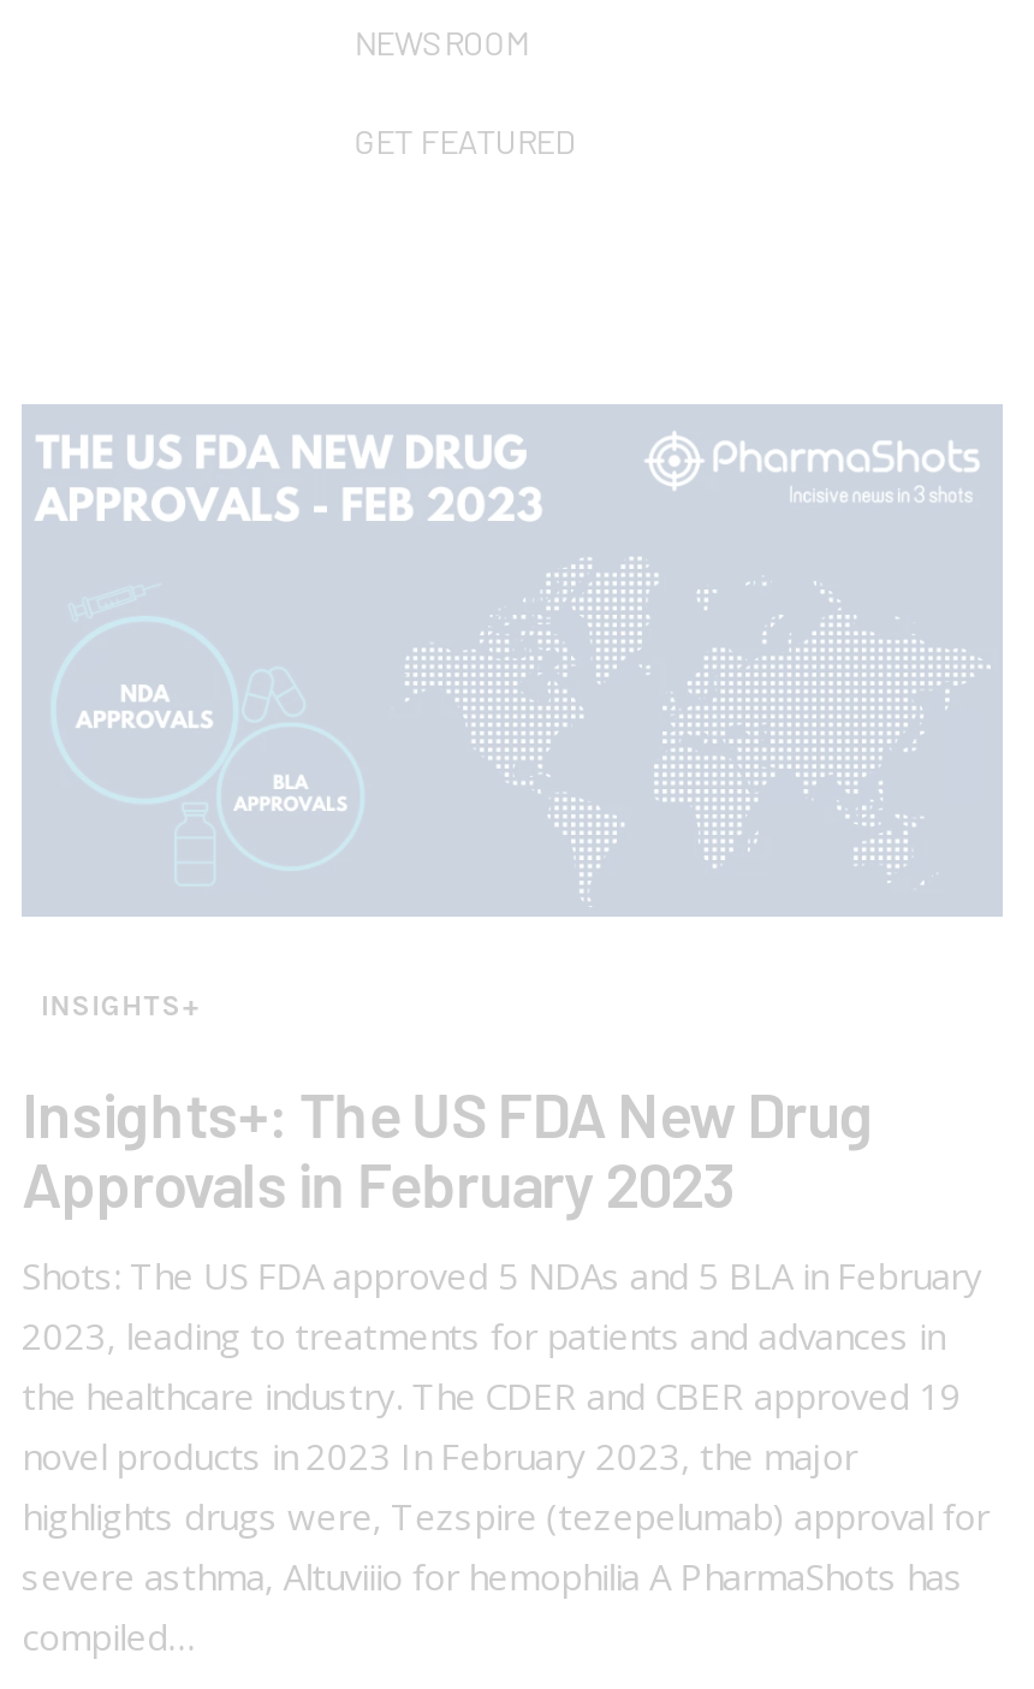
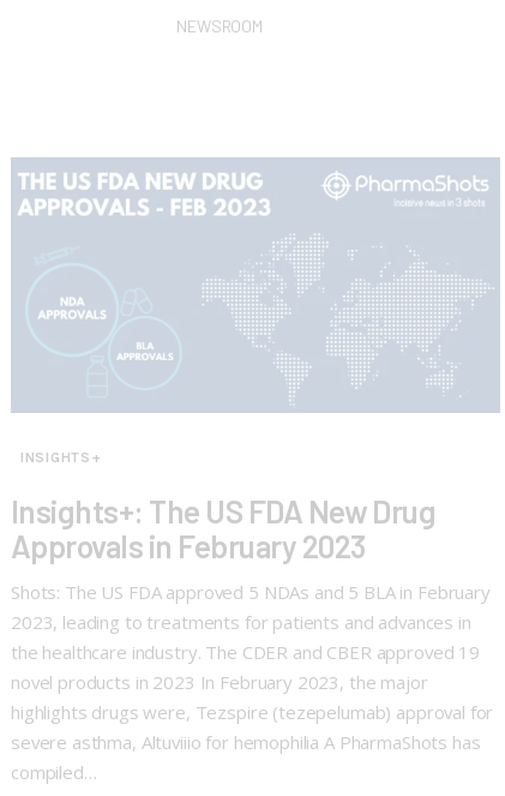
[354,120,573,161] GET FEATURED -> none

